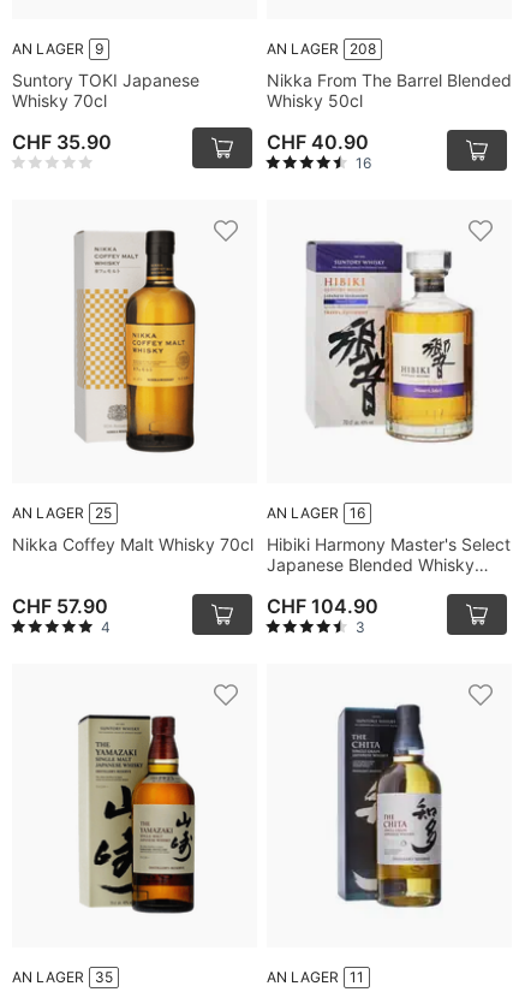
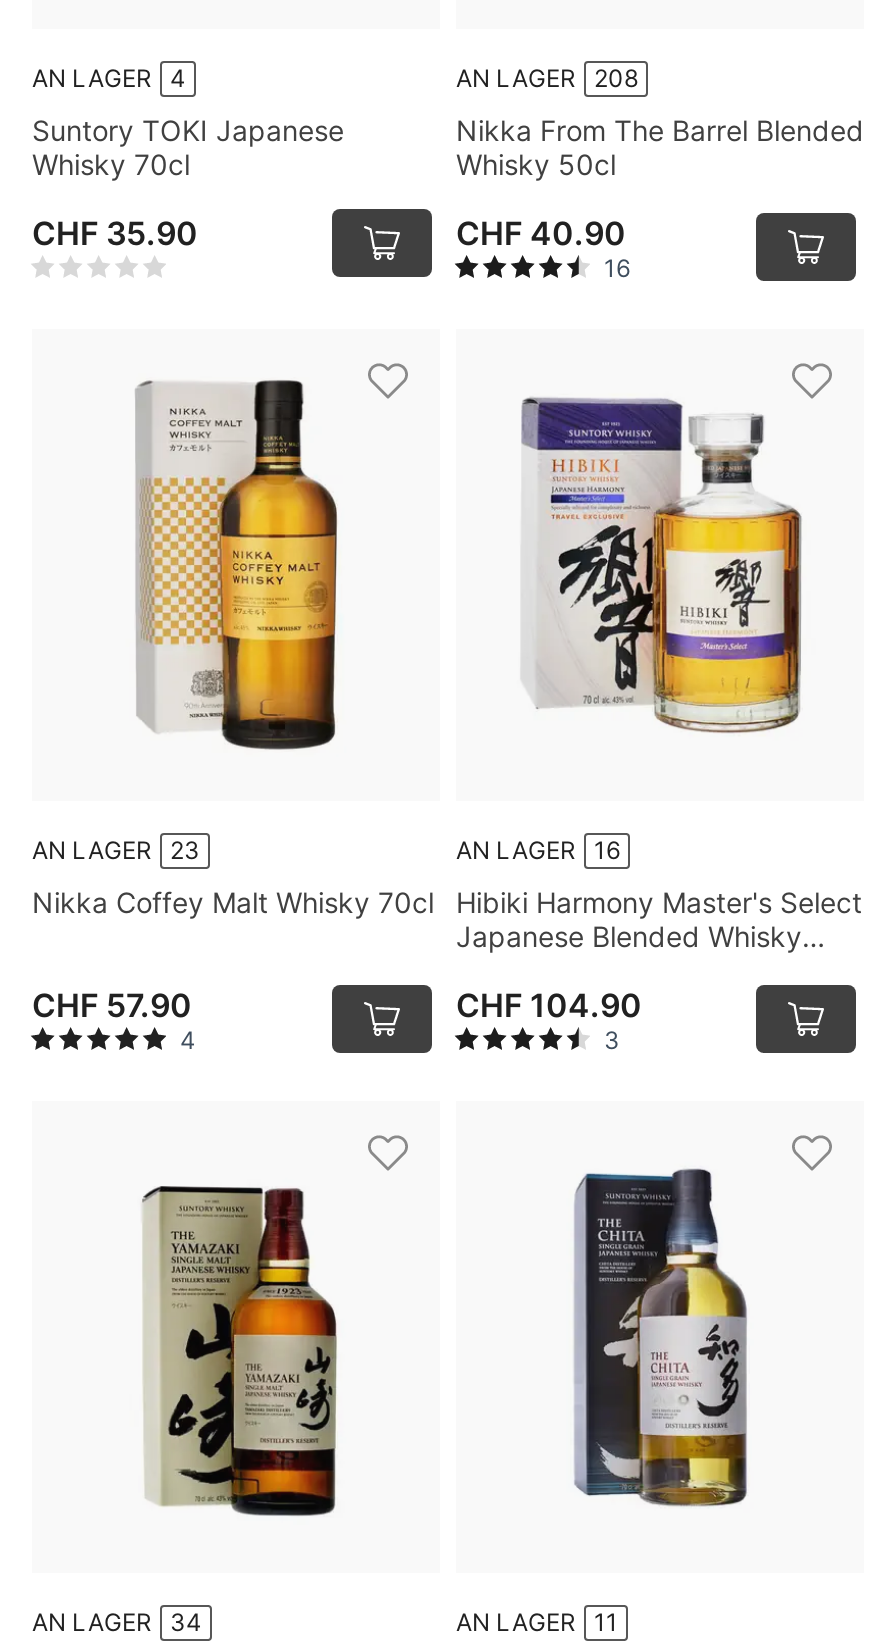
[12,40,103,58] AN LAGER 9 -> [32,63,186,93] AN LAGER 4
[12,504,112,522] AN LAGER 25 -> [32,835,200,865] AN LAGER 23
[12,968,113,986] AN LAGER 35 -> [32,1607,202,1637] AN LAGER 34

